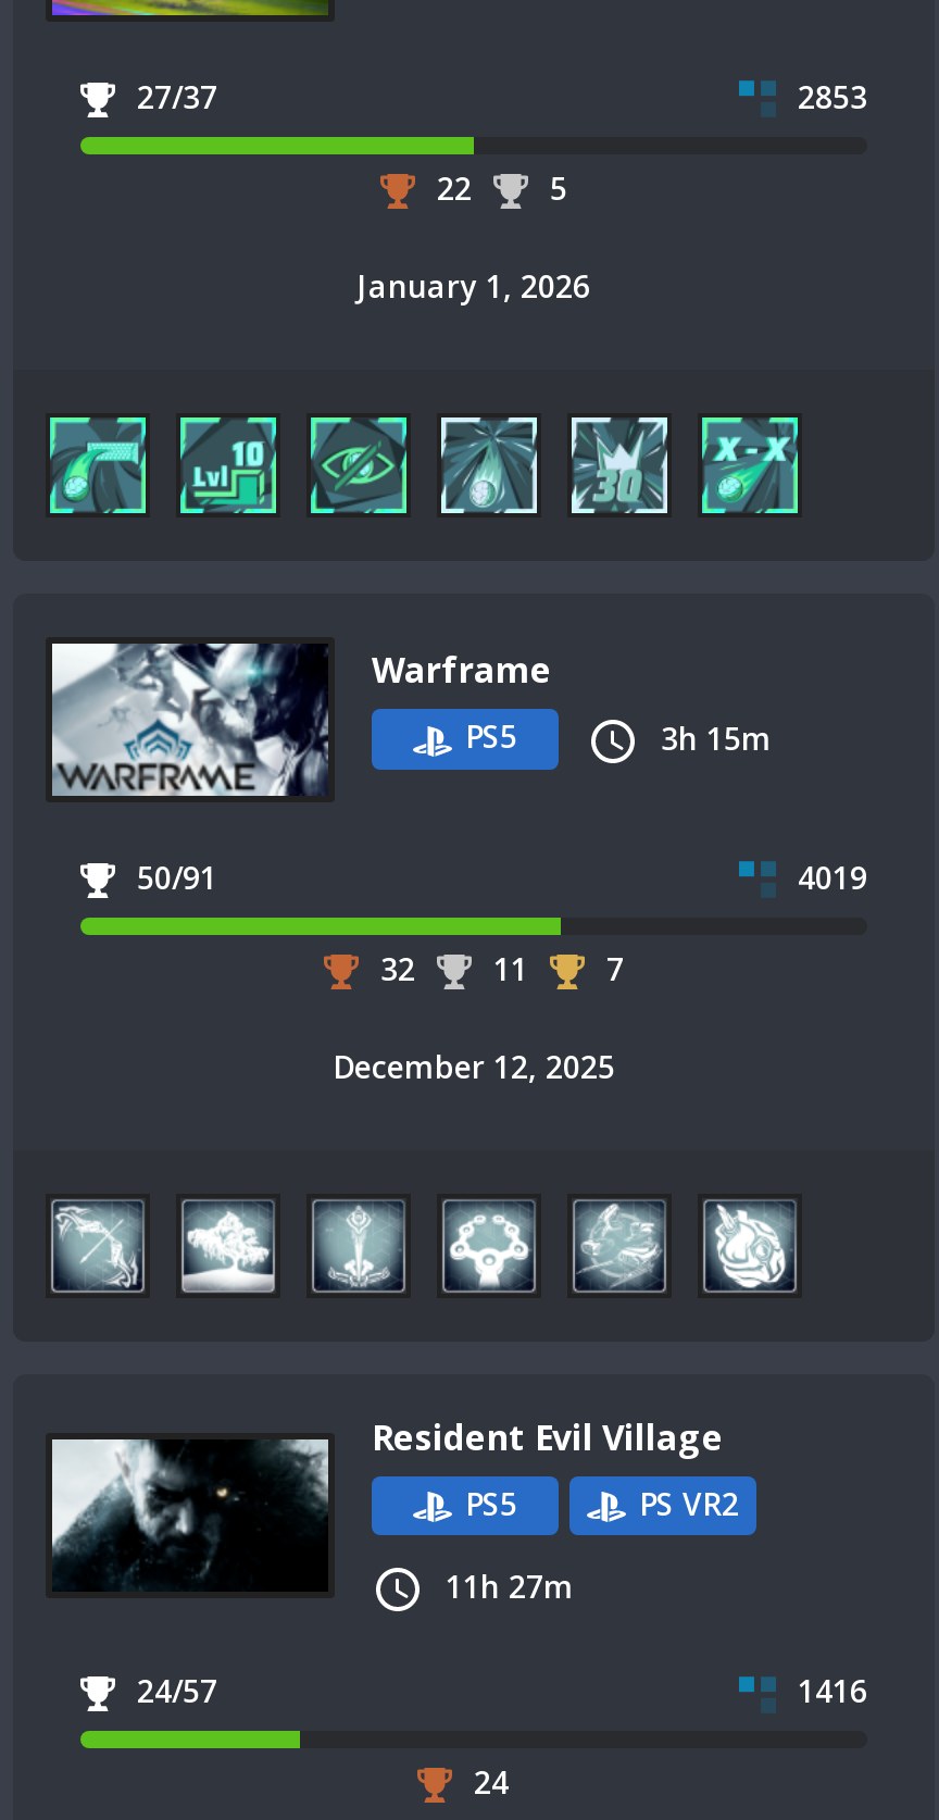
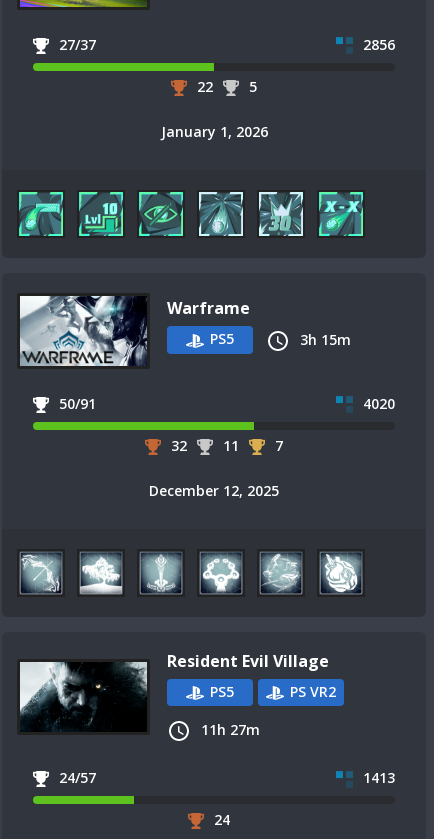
[798,75,867,116] 2853 -> [363,34,395,53] 2856
[798,856,867,897] 4019 -> [363,393,395,412] 4020
[798,1670,867,1711] 1416 -> [363,768,395,787] 1413

